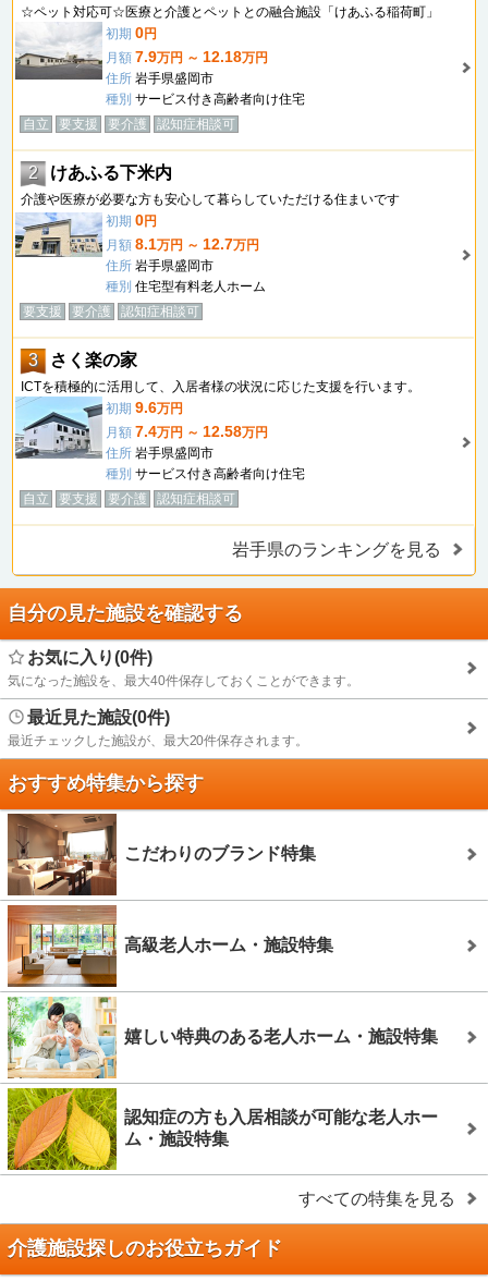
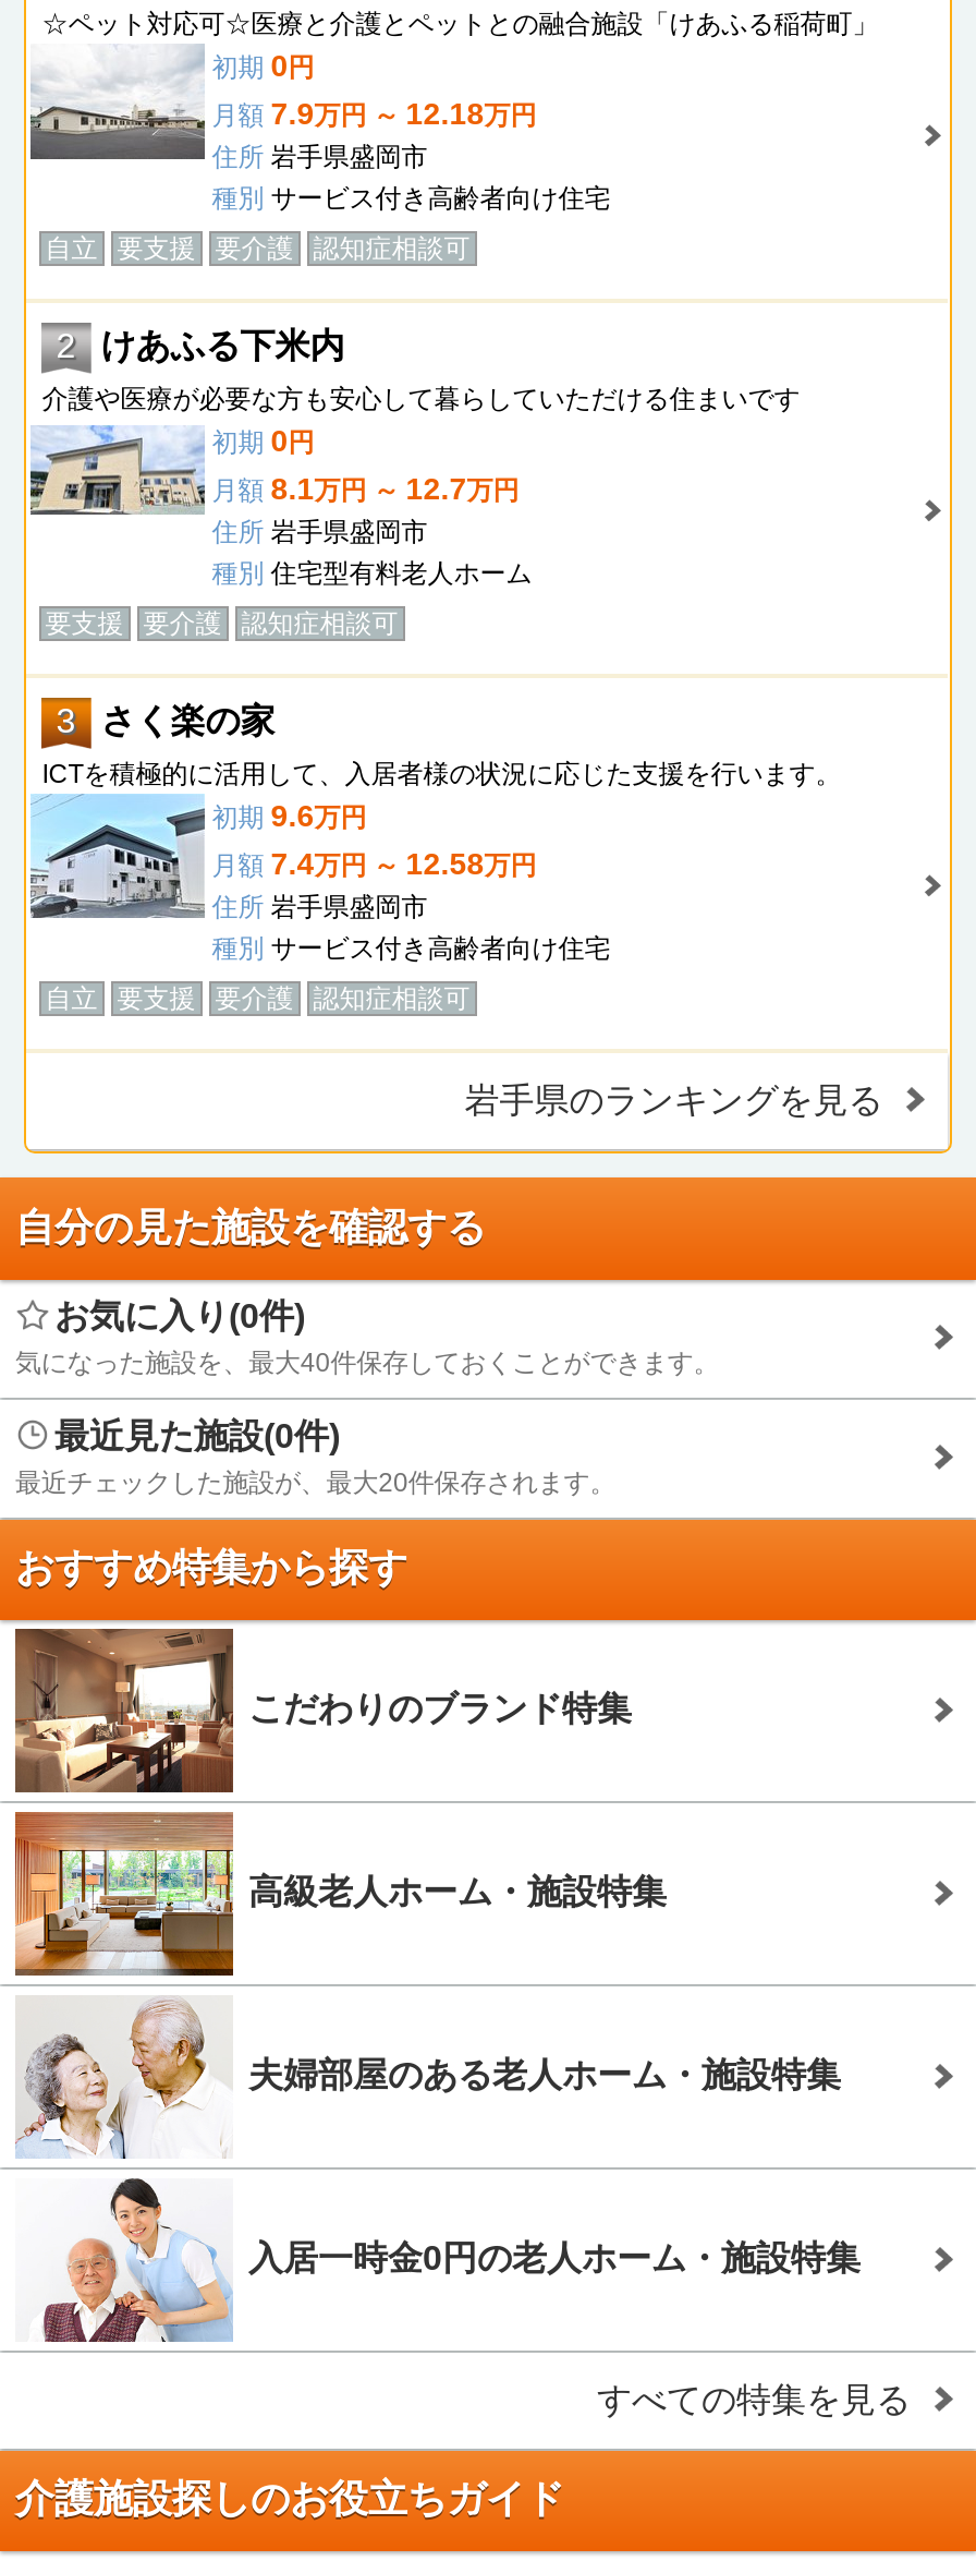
[7,997,438,1079] [image] | 嬉しい特典のある老人ホーム・施設特集 -> [15,1997,841,2161] [image] | 夫婦部屋のある老人ホーム・施設特集
[7,1087,438,1171] [image] | 認知症の方も入居相談が可能な老人ホー | ム・施設特集 -> [15,2176,861,2344] [image] | 入居一時金0円の老人ホーム・施設特集

